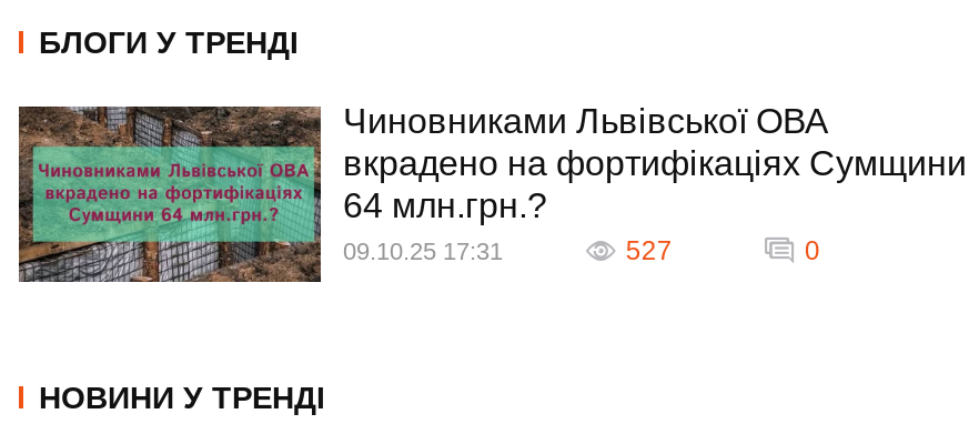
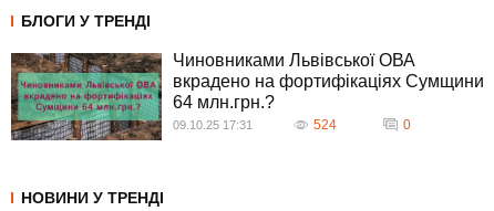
[626,235,672,266] 527 -> [314,117,337,132] 524

